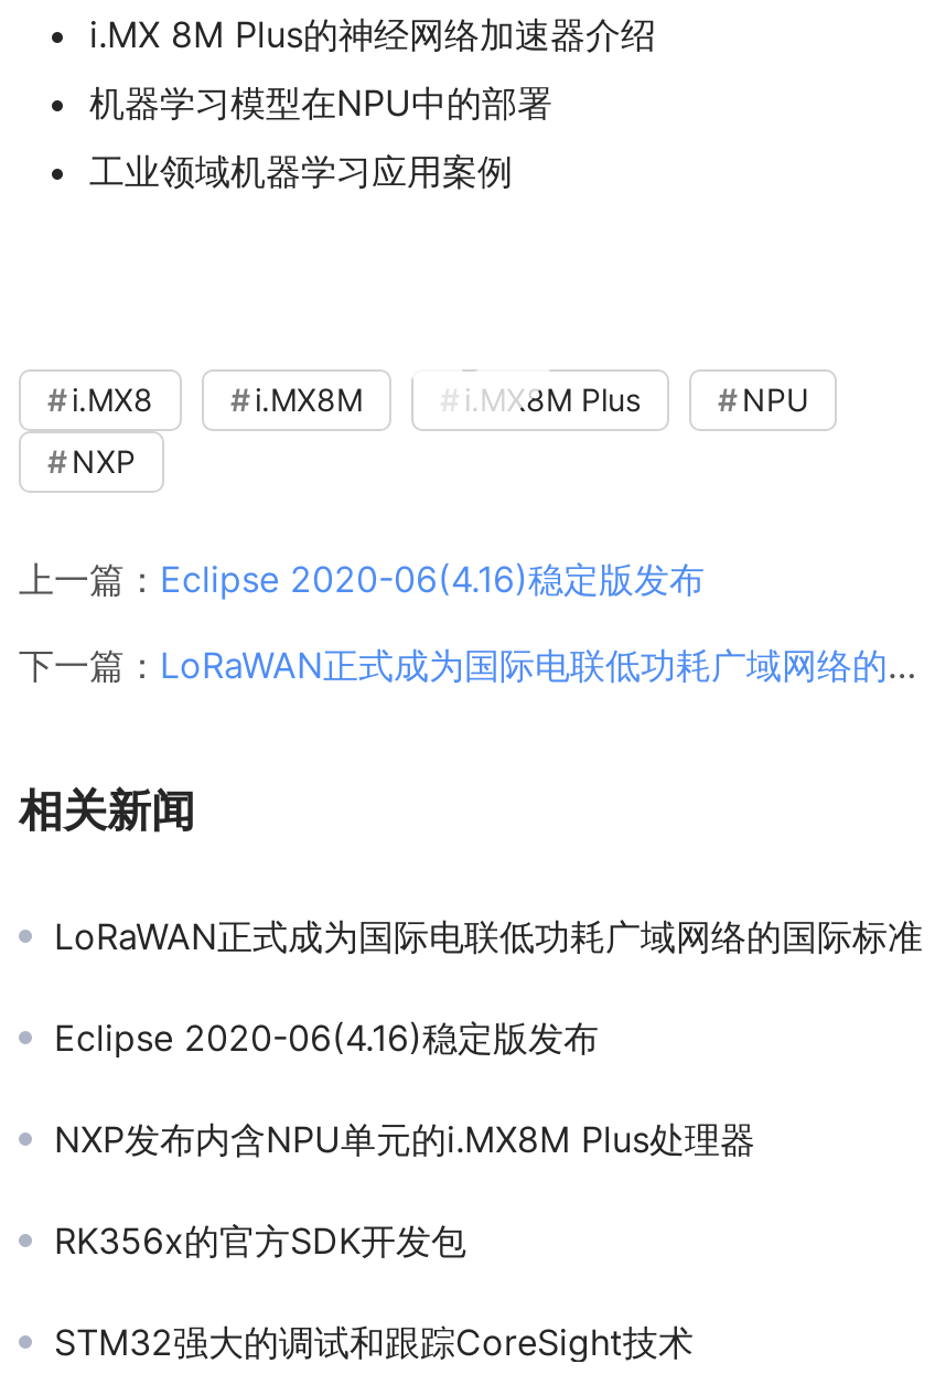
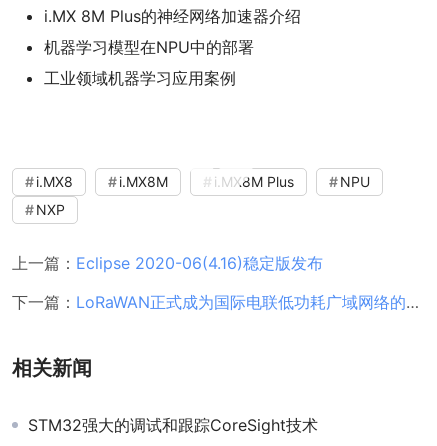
[54,914,923,1262] LoRaWAN正式成为国际电联低功耗广域网络的国际标准 | Eclipse 2020-06(4.16)稳定版发布 | NXP发布内含NPU单元的i.MX8M Plus处理器 | RK356x的官方SDK开发包 -> none

